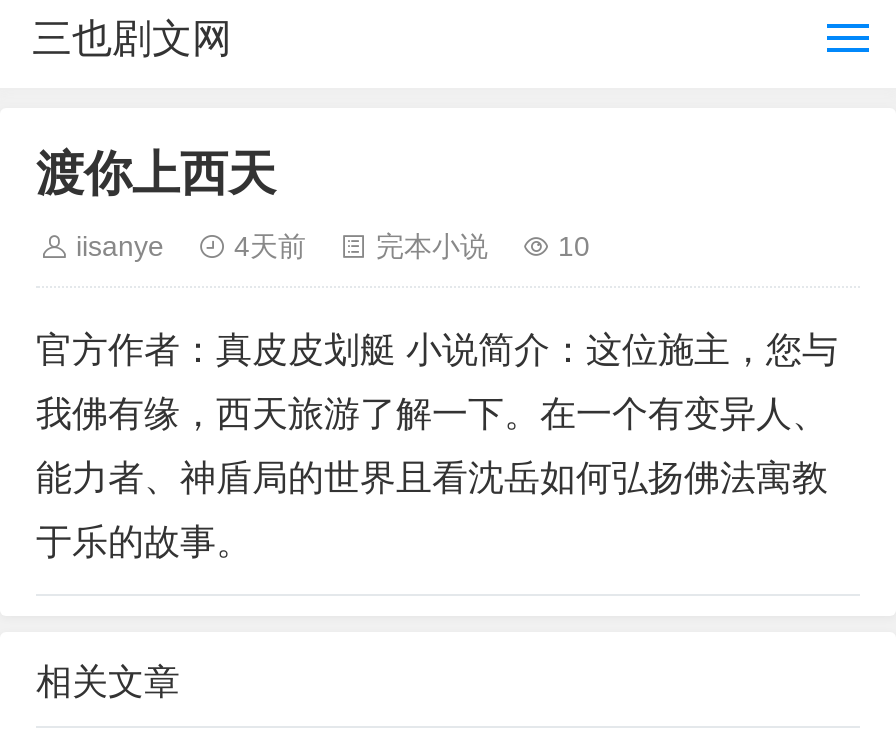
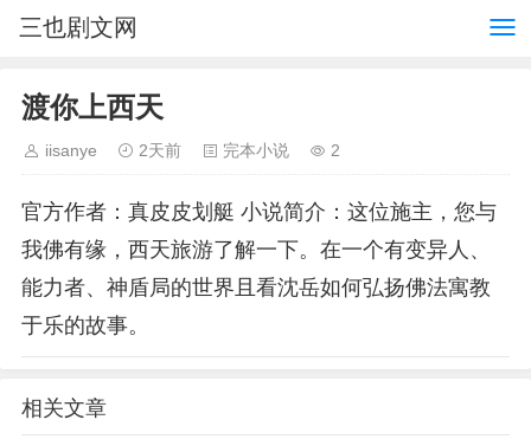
[234,230,306,262] 4天前 -> [139,141,181,160] 2天前
[558,230,590,262] 10 -> [331,141,340,160] 2

